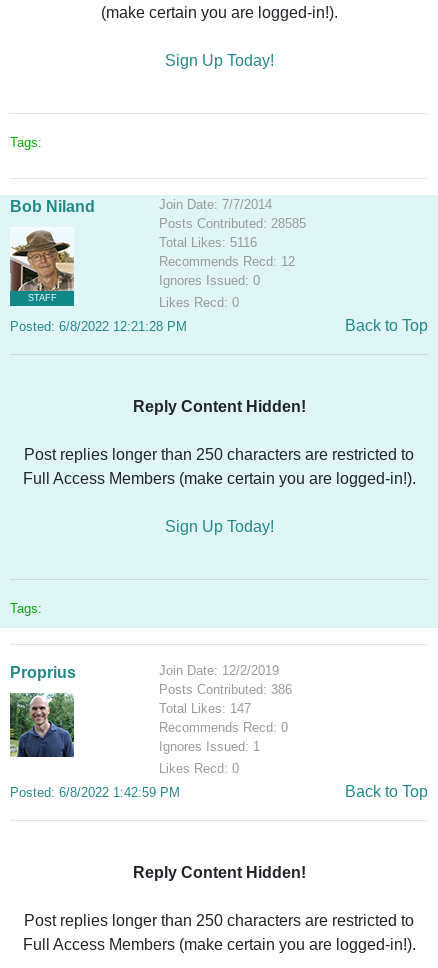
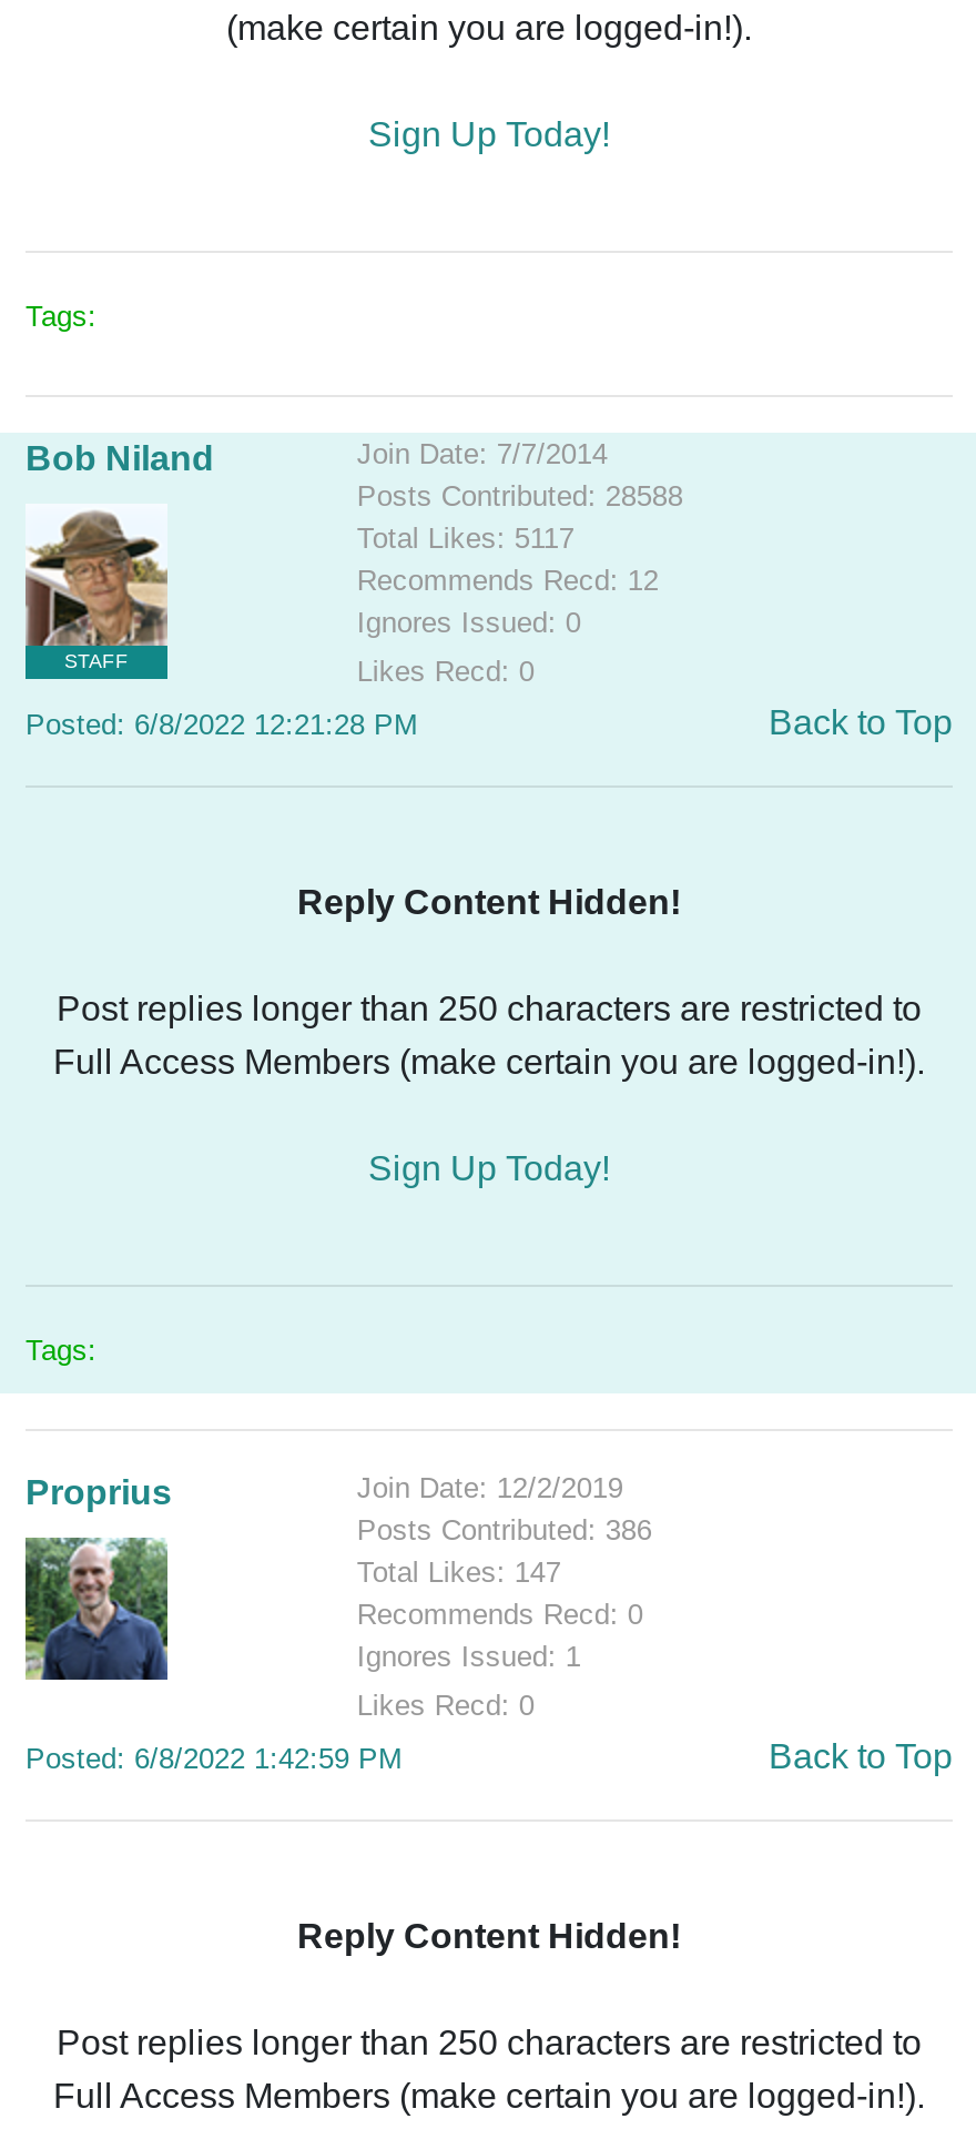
[159,216,306,231] Posts Contributed: 28585 -> [357,479,683,513] Posts Contributed: 28588
[159,235,257,250] Total Likes: 5116 -> [357,521,574,555] Total Likes: 5117

